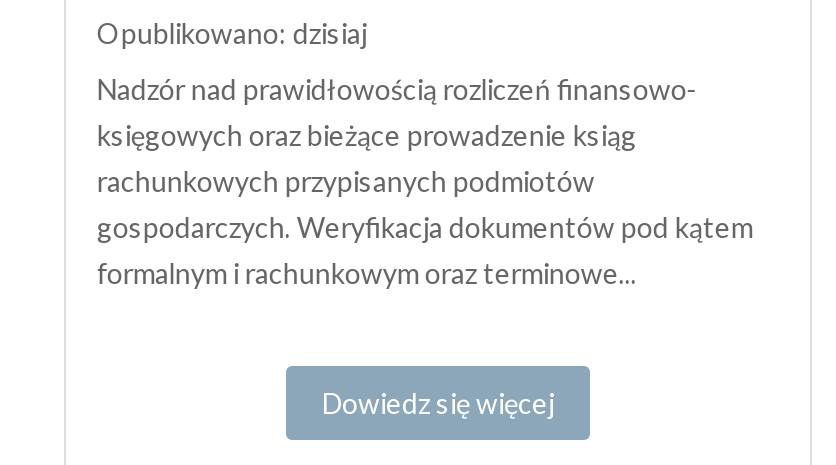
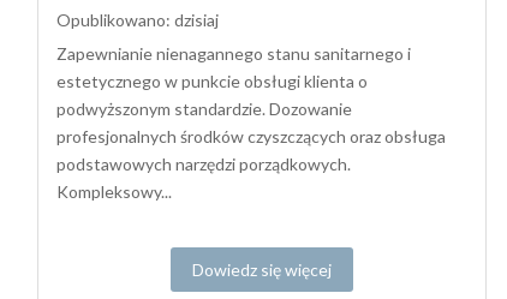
[97,73,753,291] Nadzór nad prawidłowością rozliczeń finansowo- | księgowych oraz bieżące prowadzenie ksiąg | rachunkowych przypisanych podmiotów | gospodarczych. Weryfikacja dokumentów pod kątem | formalnym i rachunkowym oraz terminowe... -> [57,44,446,202] Zapewnianie nienagannego stanu sanitarnego i | estetycznego w punkcie obsługi klienta o | podwyższonym standardzie. Dozowanie | profesjonalnych środków czyszczących oraz obsługa | podstawowych narzędzi porządkowych. | Kompleksowy...

